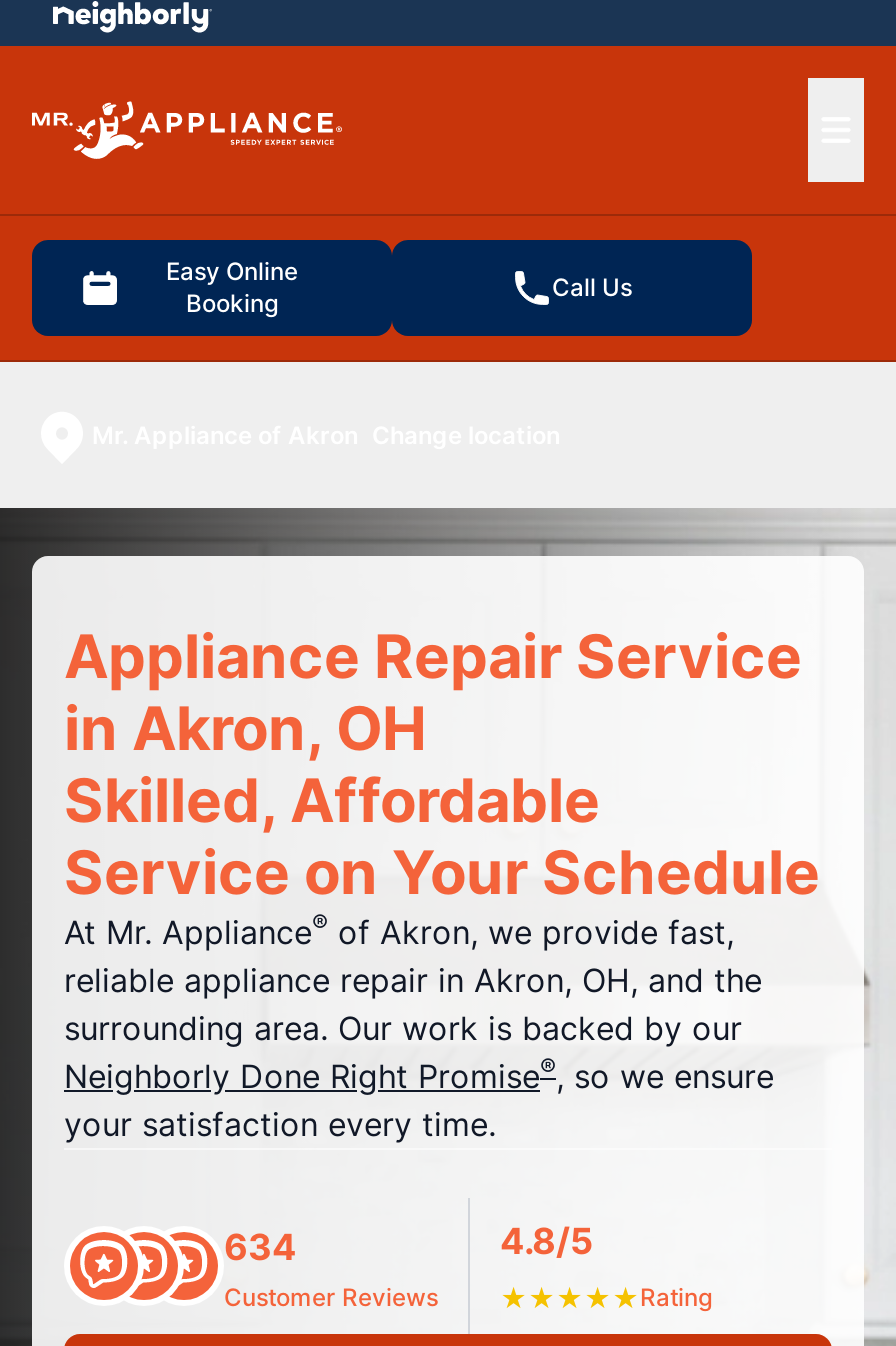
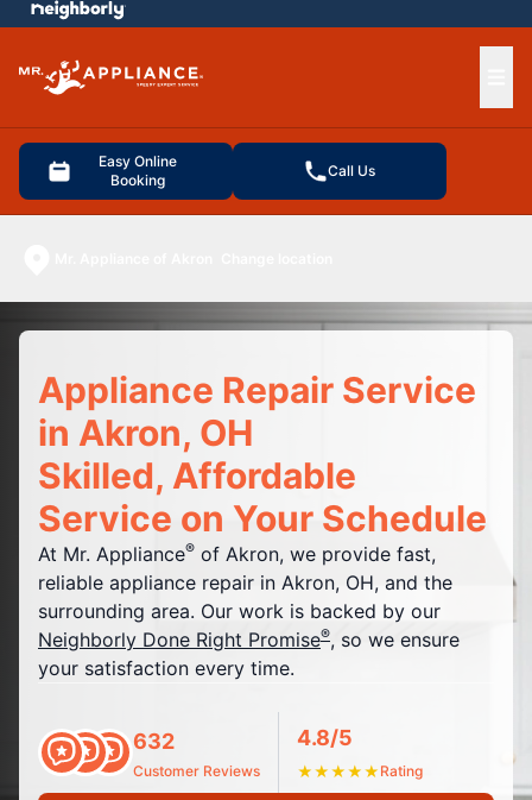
[224,1226,296,1268] 634 -> [133,729,175,754] 632

